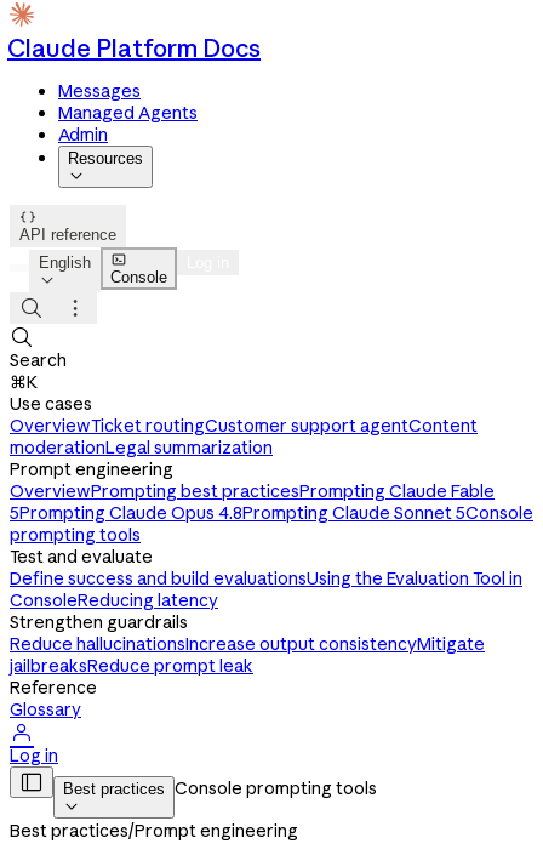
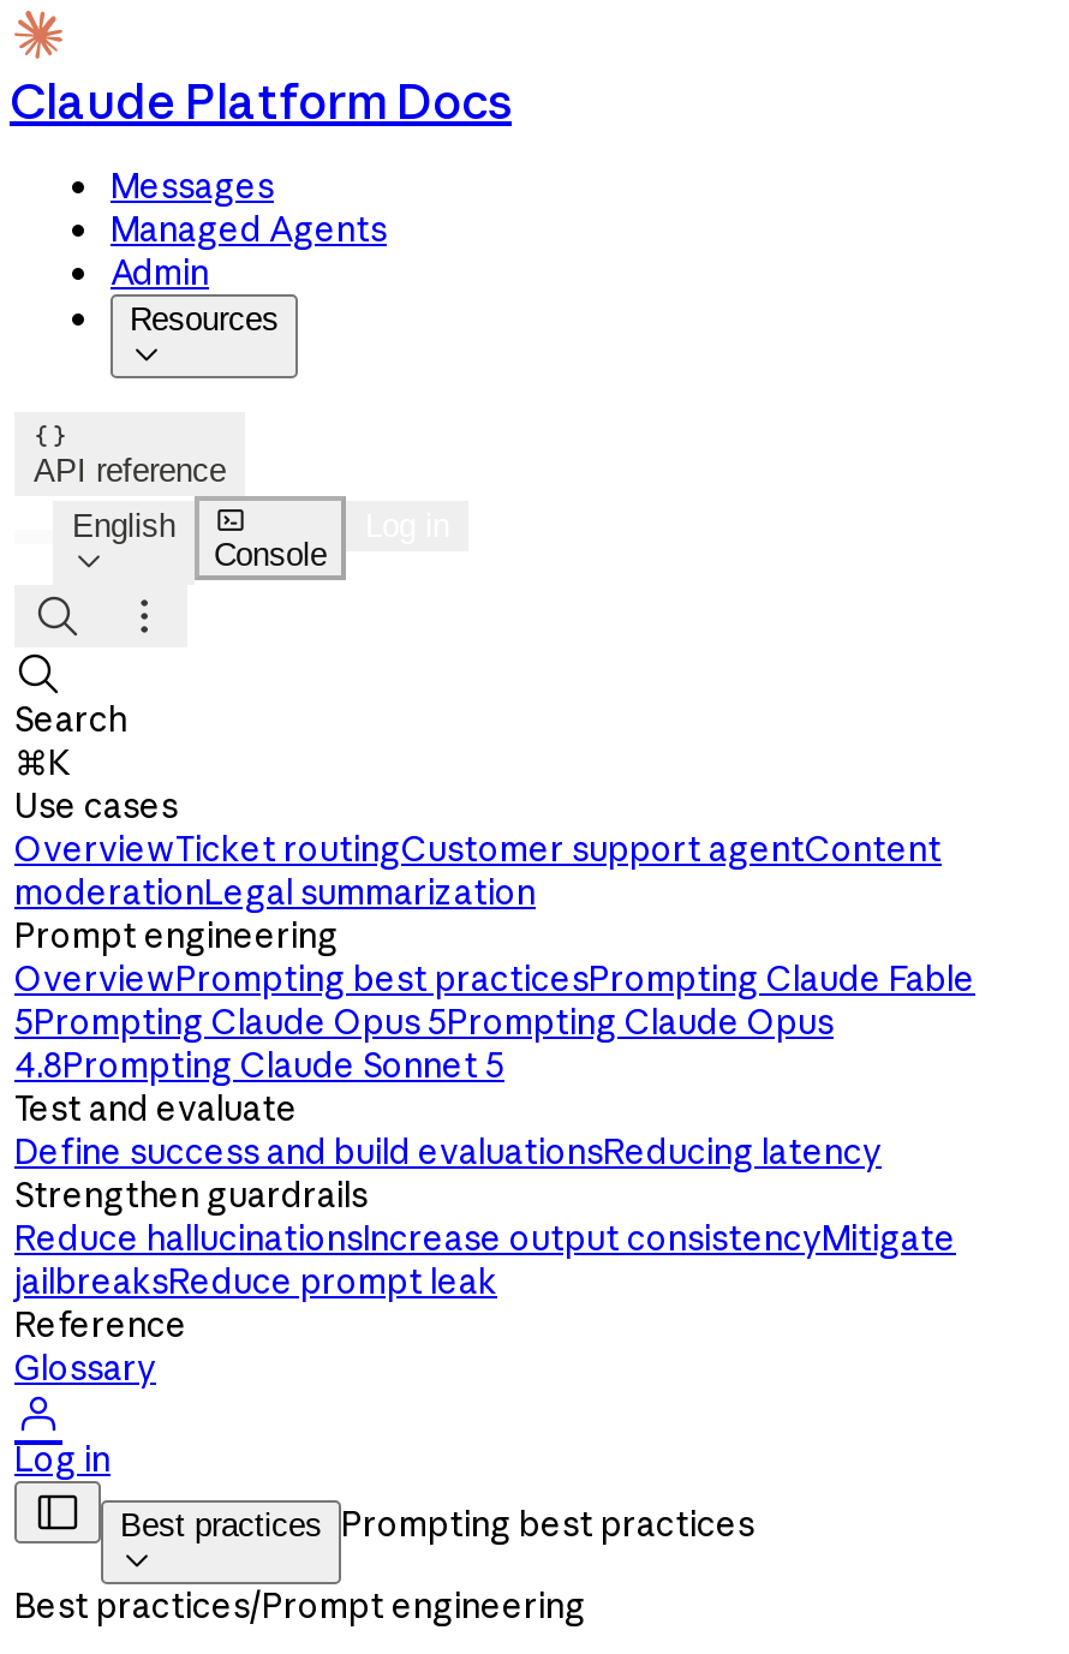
[10,502,533,546] 5Prompting Claude Opus 4.8Prompting Claude Sonnet 5Console | prompting tools -> [14,1001,834,1087] 5Prompting Claude Opus 5Prompting Claude Opus | 4.8Prompting Claude Sonnet 5
[10,568,522,611] Define success and build evaluationsUsing the Evaluation Tool in | ConsoleReducing latency -> [14,1130,882,1174] Define success and build evaluationsReducing latency
[175,777,377,799] Console prompting tools -> [341,1503,754,1546] Prompting best practices

